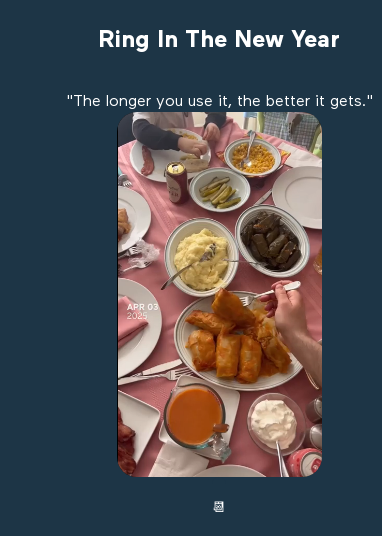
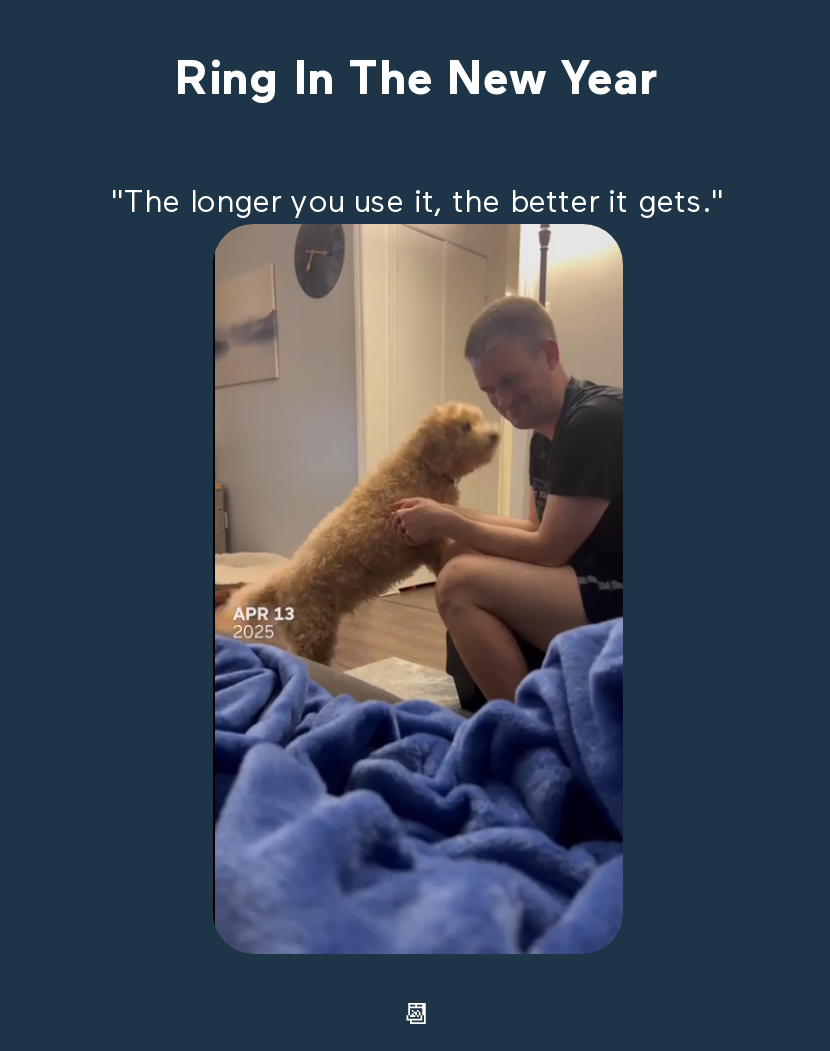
[117,113,323,478] [image] -> [213,226,625,954] [image]

